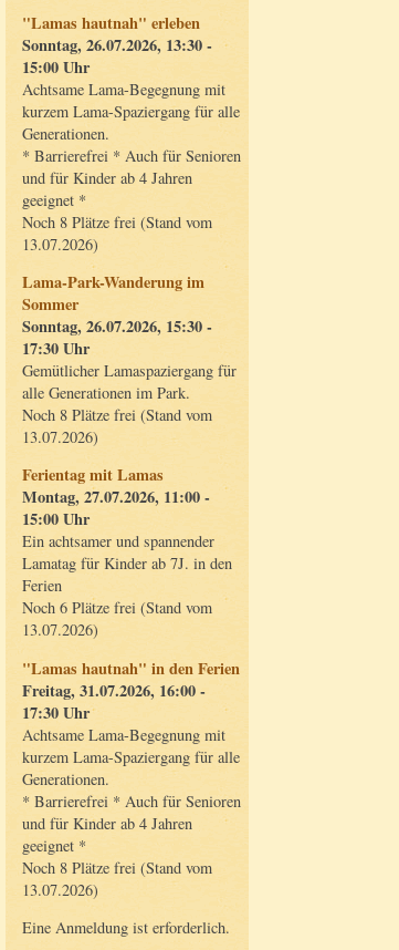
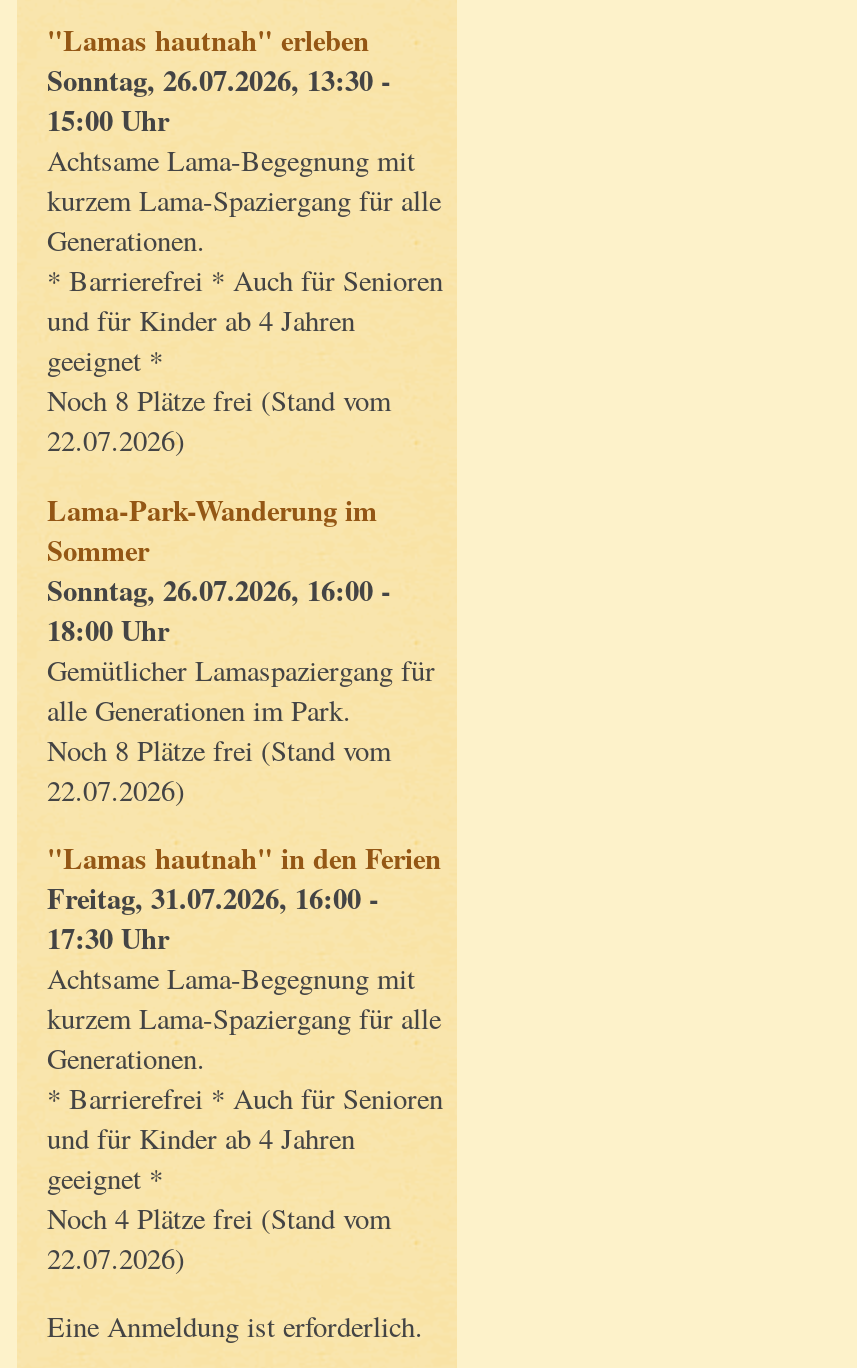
[22,233,98,254] 13.07.2026) -> [47,421,185,459] 22.07.2026)
[22,314,212,338] Sonntag, 26.07.2026, 15:30 - -> [47,568,391,610] Sonntag, 26.07.2026, 16:00 -
[22,337,90,360] 17:30 Uhr -> [47,608,169,650] 18:00 Uhr
[22,426,232,640] 13.07.2026) | Ferientag mit Lamas | Montag, 27.07.2026, 11:00 - | 15:00 Uhr | Ein achtsamer und spannender | Lamatag für Kinder ab 7J. in den | Ferien | Noch 6 Plätze frei (Stand vom | 13.07.2026) -> [47,770,185,808] 22.07.2026)
[22,857,212,878] Noch 8 Plätze frei (Stand vom -> [47,1199,391,1237] Noch 4 Plätze frei (Stand vom
[22,879,98,900] 13.07.2026) -> [47,1239,185,1277] 22.07.2026)

